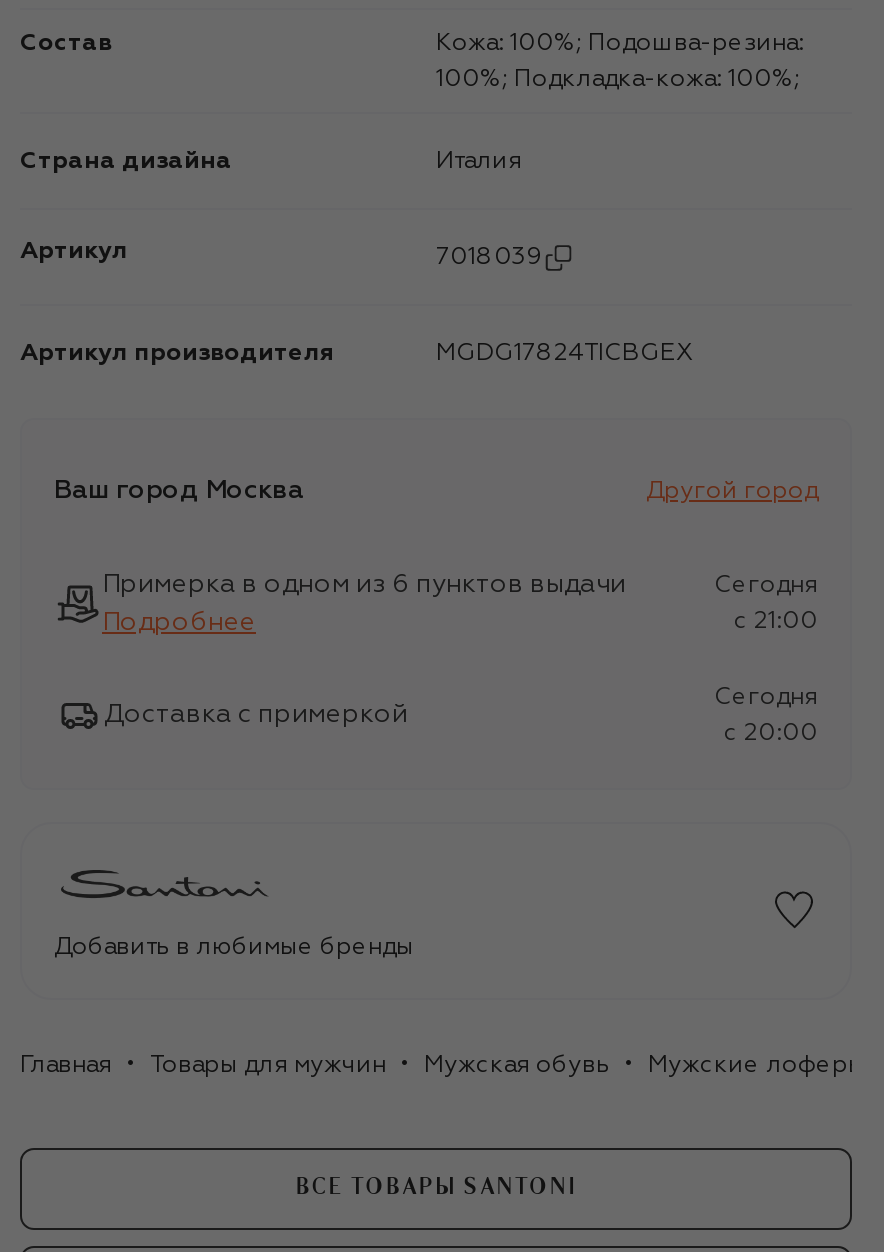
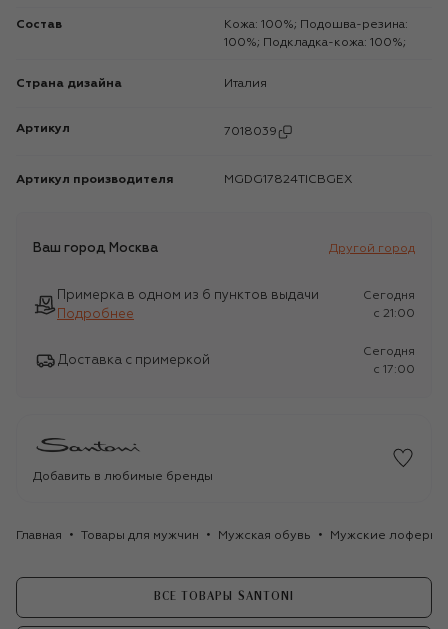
[724,721,818,745] c 20:00 -> [373,364,415,376] c 17:00

